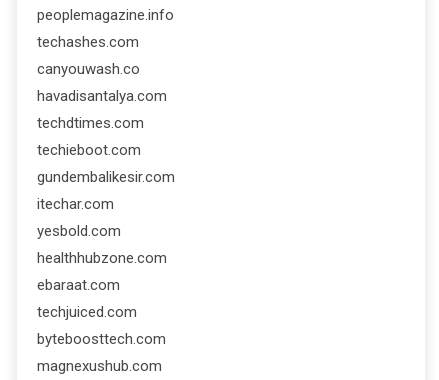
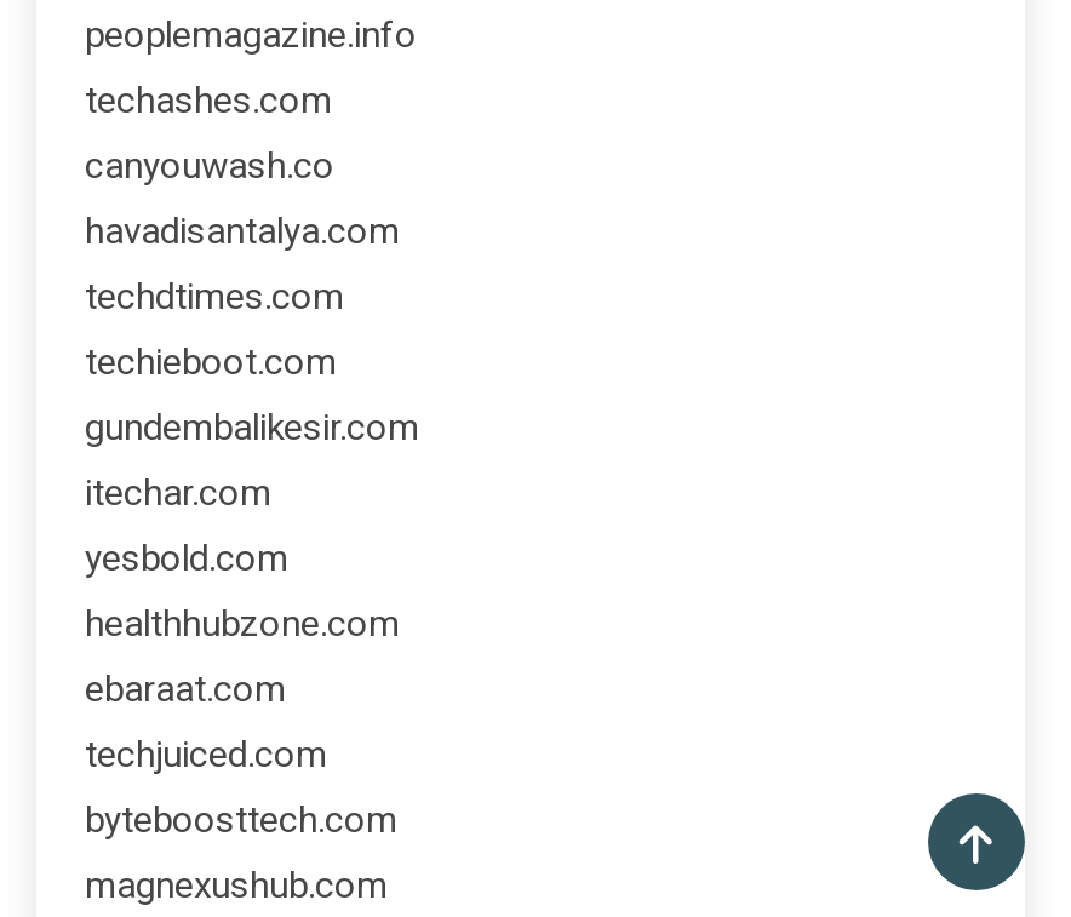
none -> [926,791,1027,893] [image]

